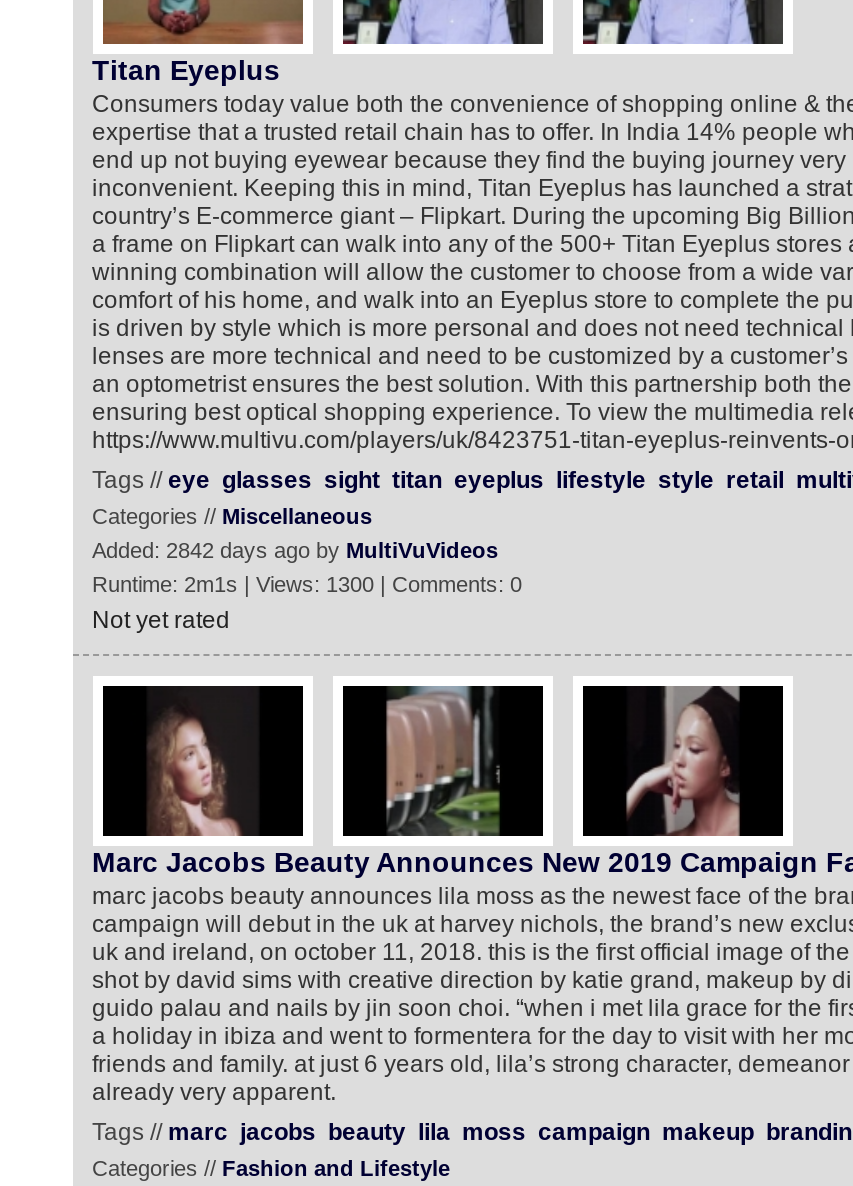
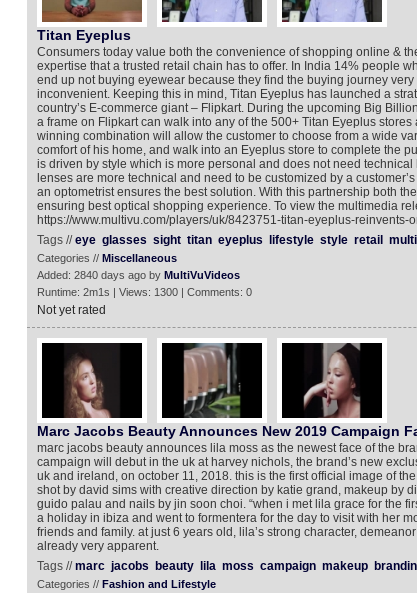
[92,538,498,562] Added: 2842 days ago by MultiVuVideos -> [36,269,239,281] Added: 2840 days ago by MultiVuVideos

